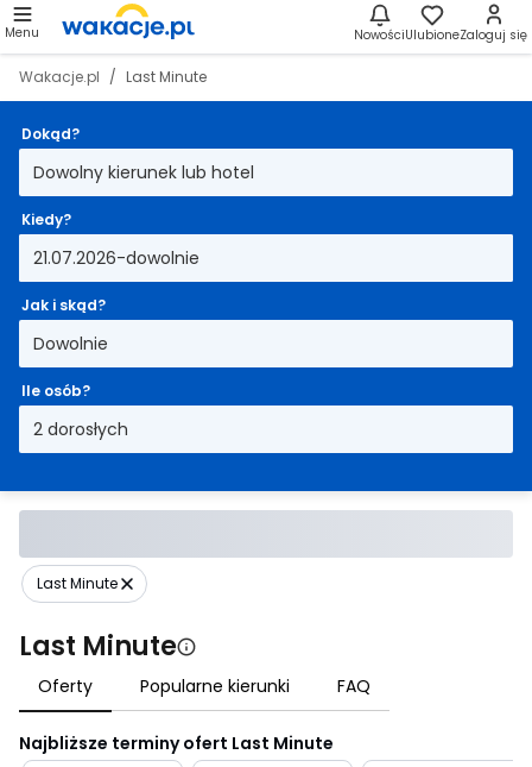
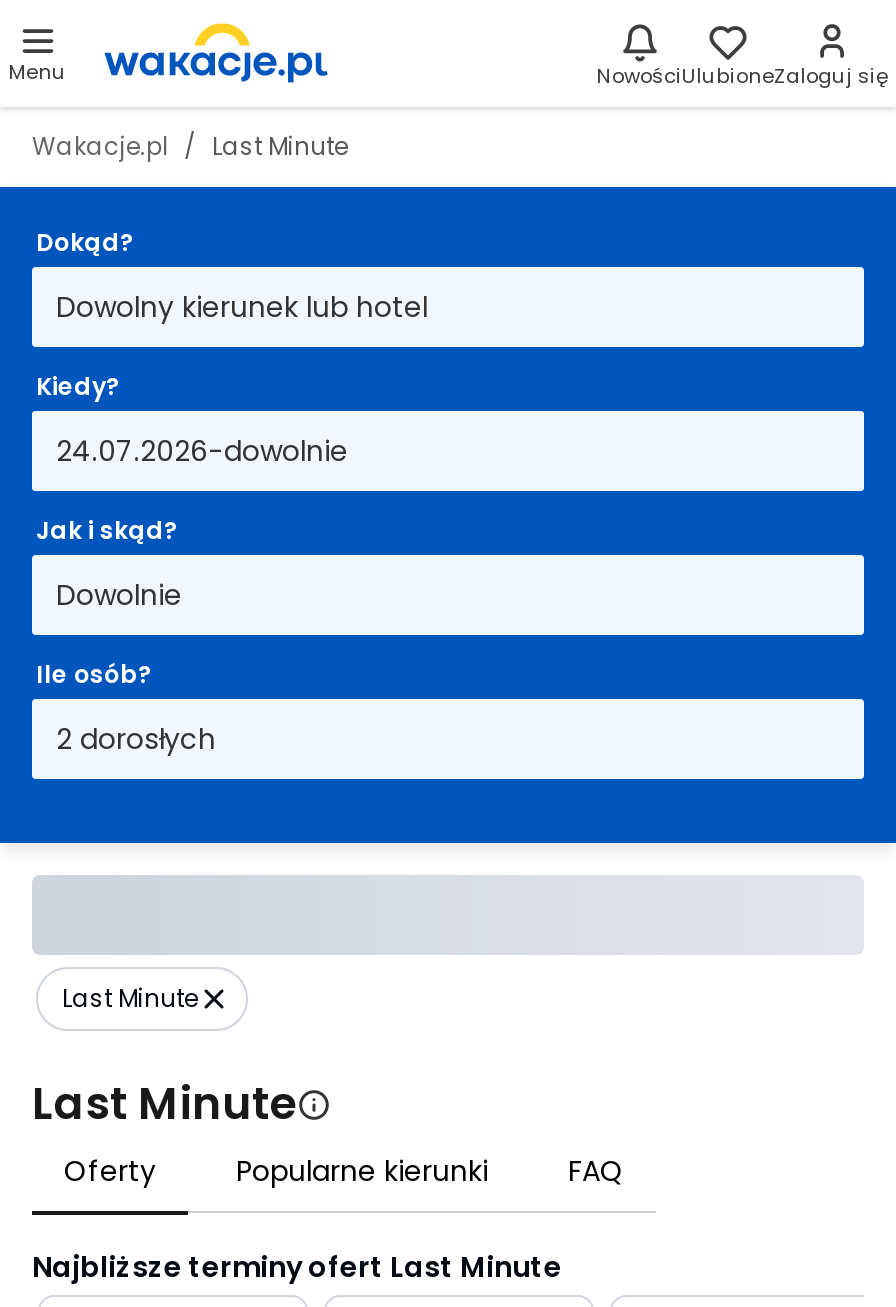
[33,246,199,270] 21.07.2026-dowolnie -> [56,431,348,471] 24.07.2026-dowolnie

